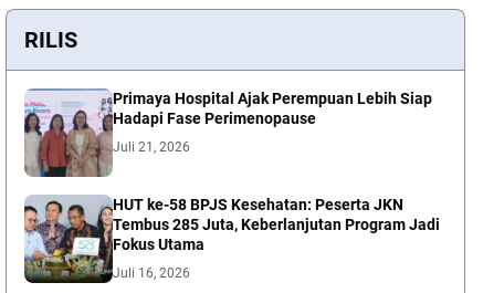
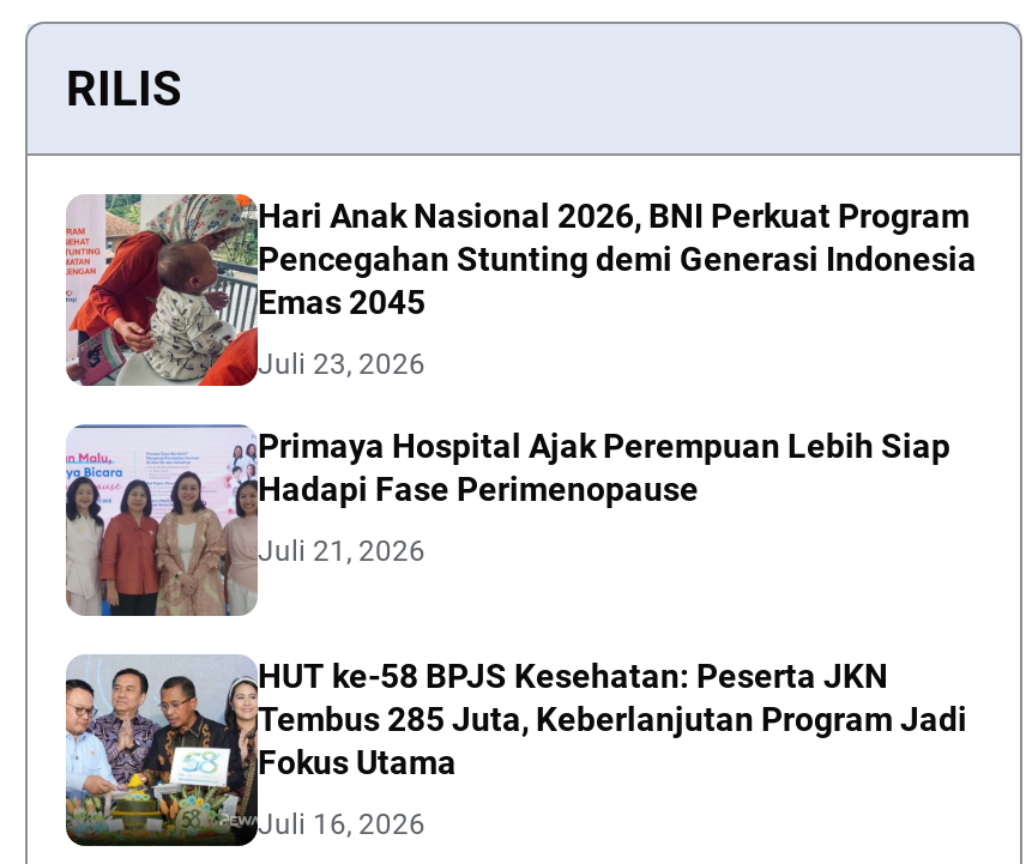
none -> [64,193,977,387] [image] | Hari Anak Nasional 2026, BNI Perkuat Program | Pencegahan Stunting demi Generasi Indonesia | Emas 2045 | Juli 23, 2026

